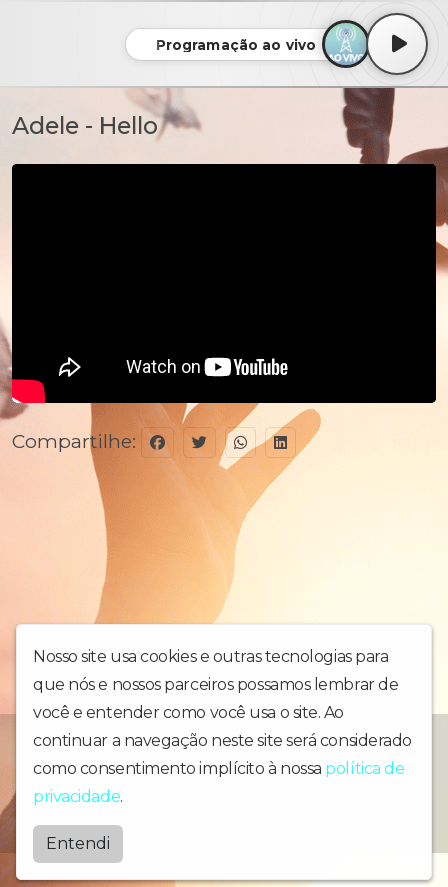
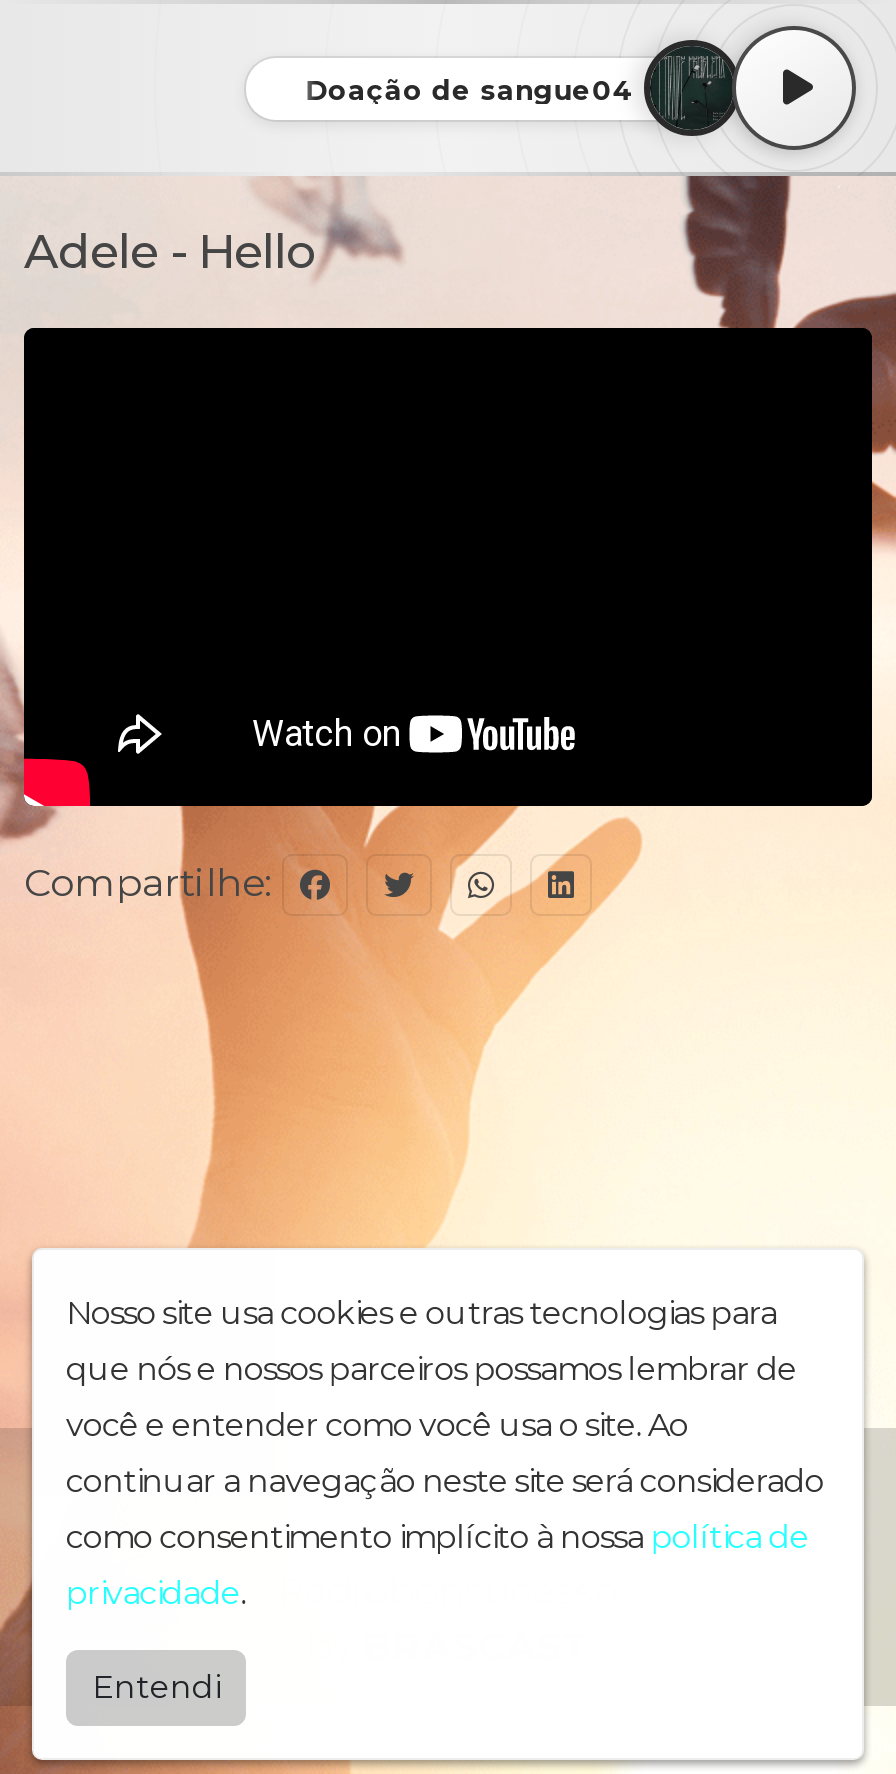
[155,22,366,66] [image] | Programação ao vivo -> [305,46,734,130] [image] | Doação de sangue04

